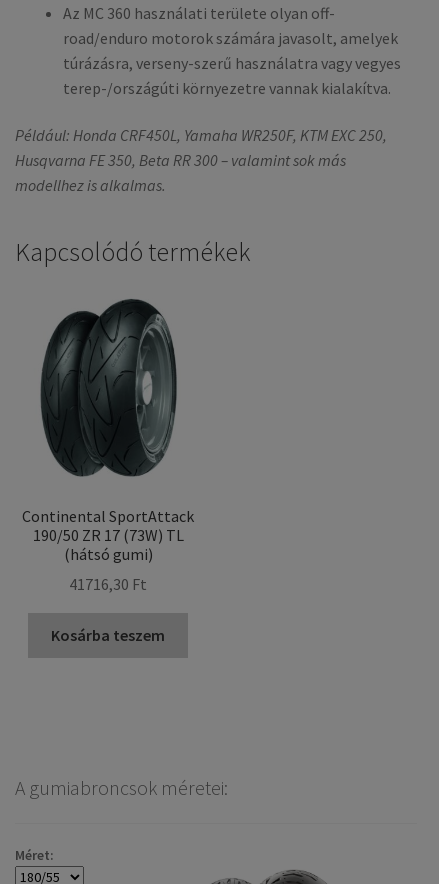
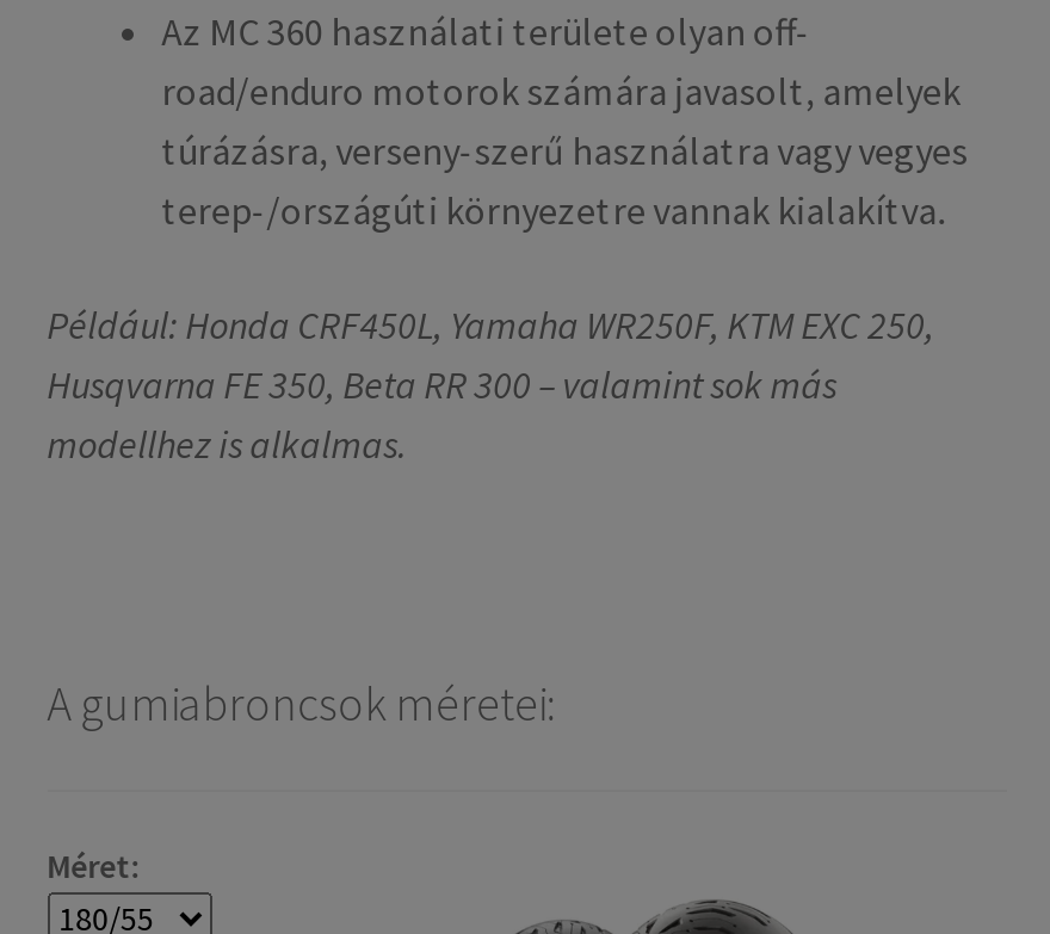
[15,236,250,268] Kapcsolódó termékek -> none
[22,298,194,645] [image] | Continental SportAttack | 190/50 ZR 17 (73W) TL | (hátsó gumi) | 41716,30 Ft | Kosárba teszem -> none

